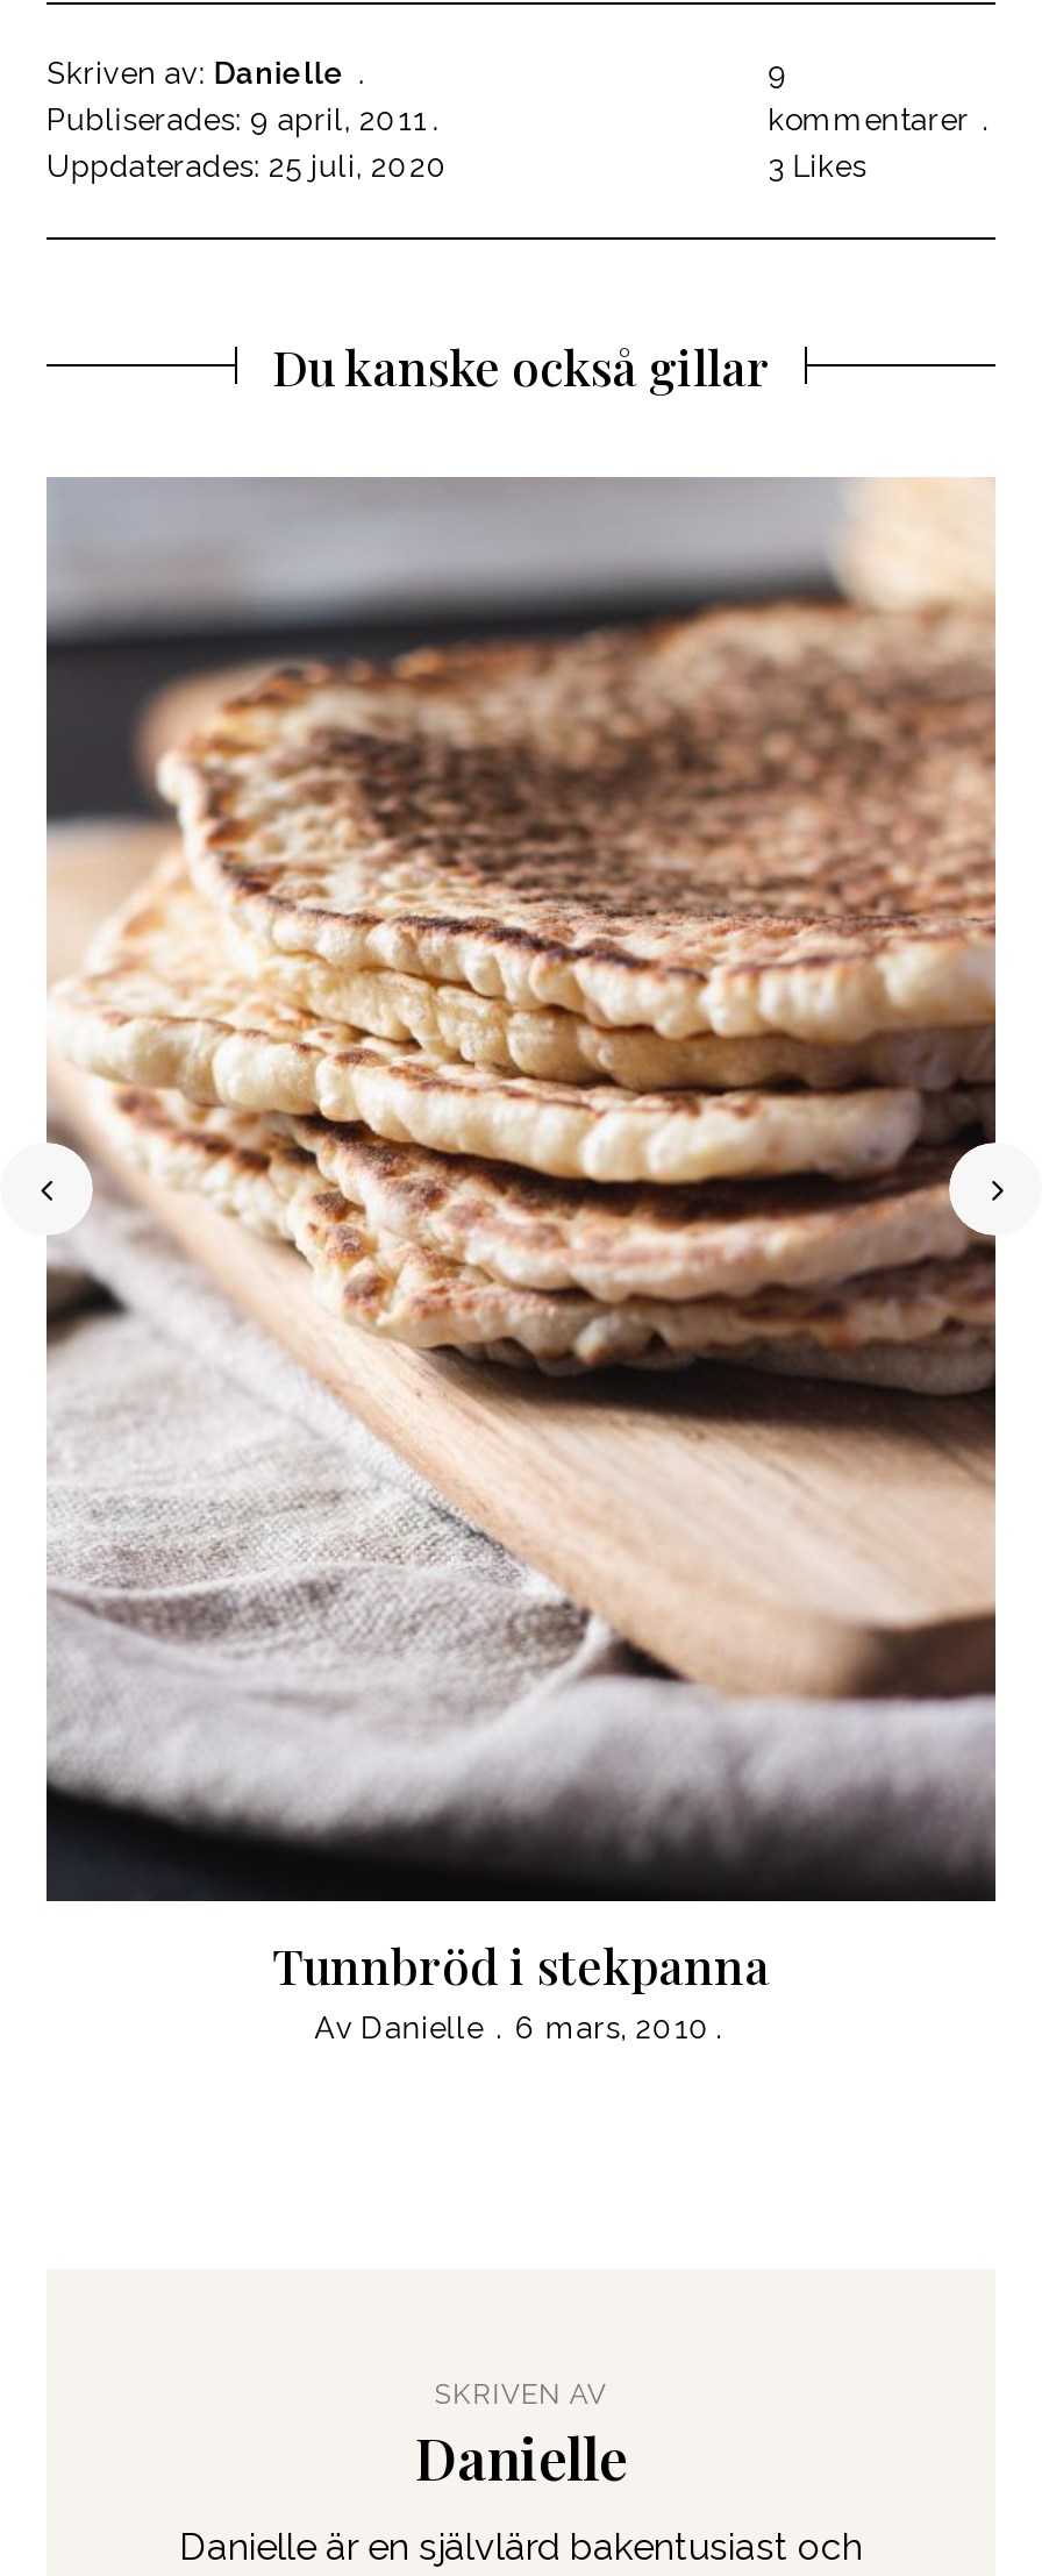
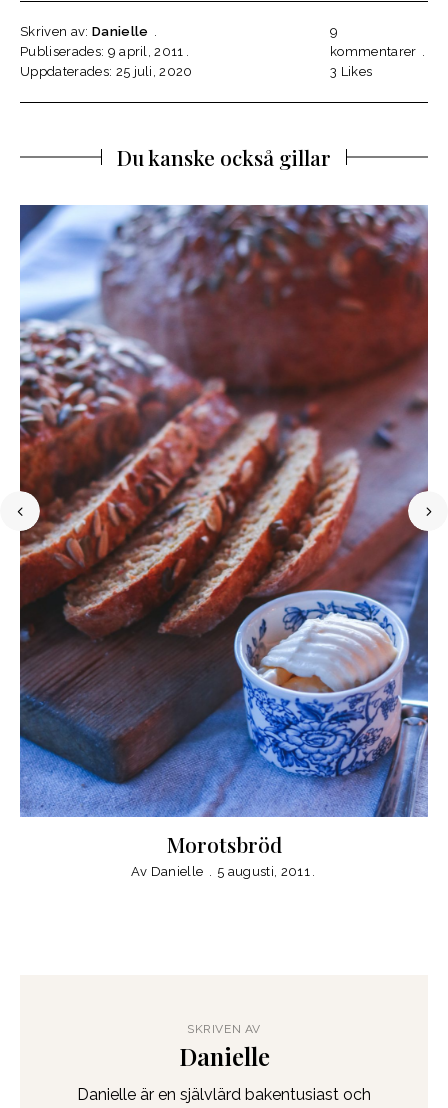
[44,475,998,1995] [image] | Tunnbröd i stekpanna -> [19,204,429,858] [image] | Morotsbröd
[314,2009,711,2044] Av Danielle 6 mars, 2010 -> [131,864,310,879] Av Danielle 5 augusti, 2011

